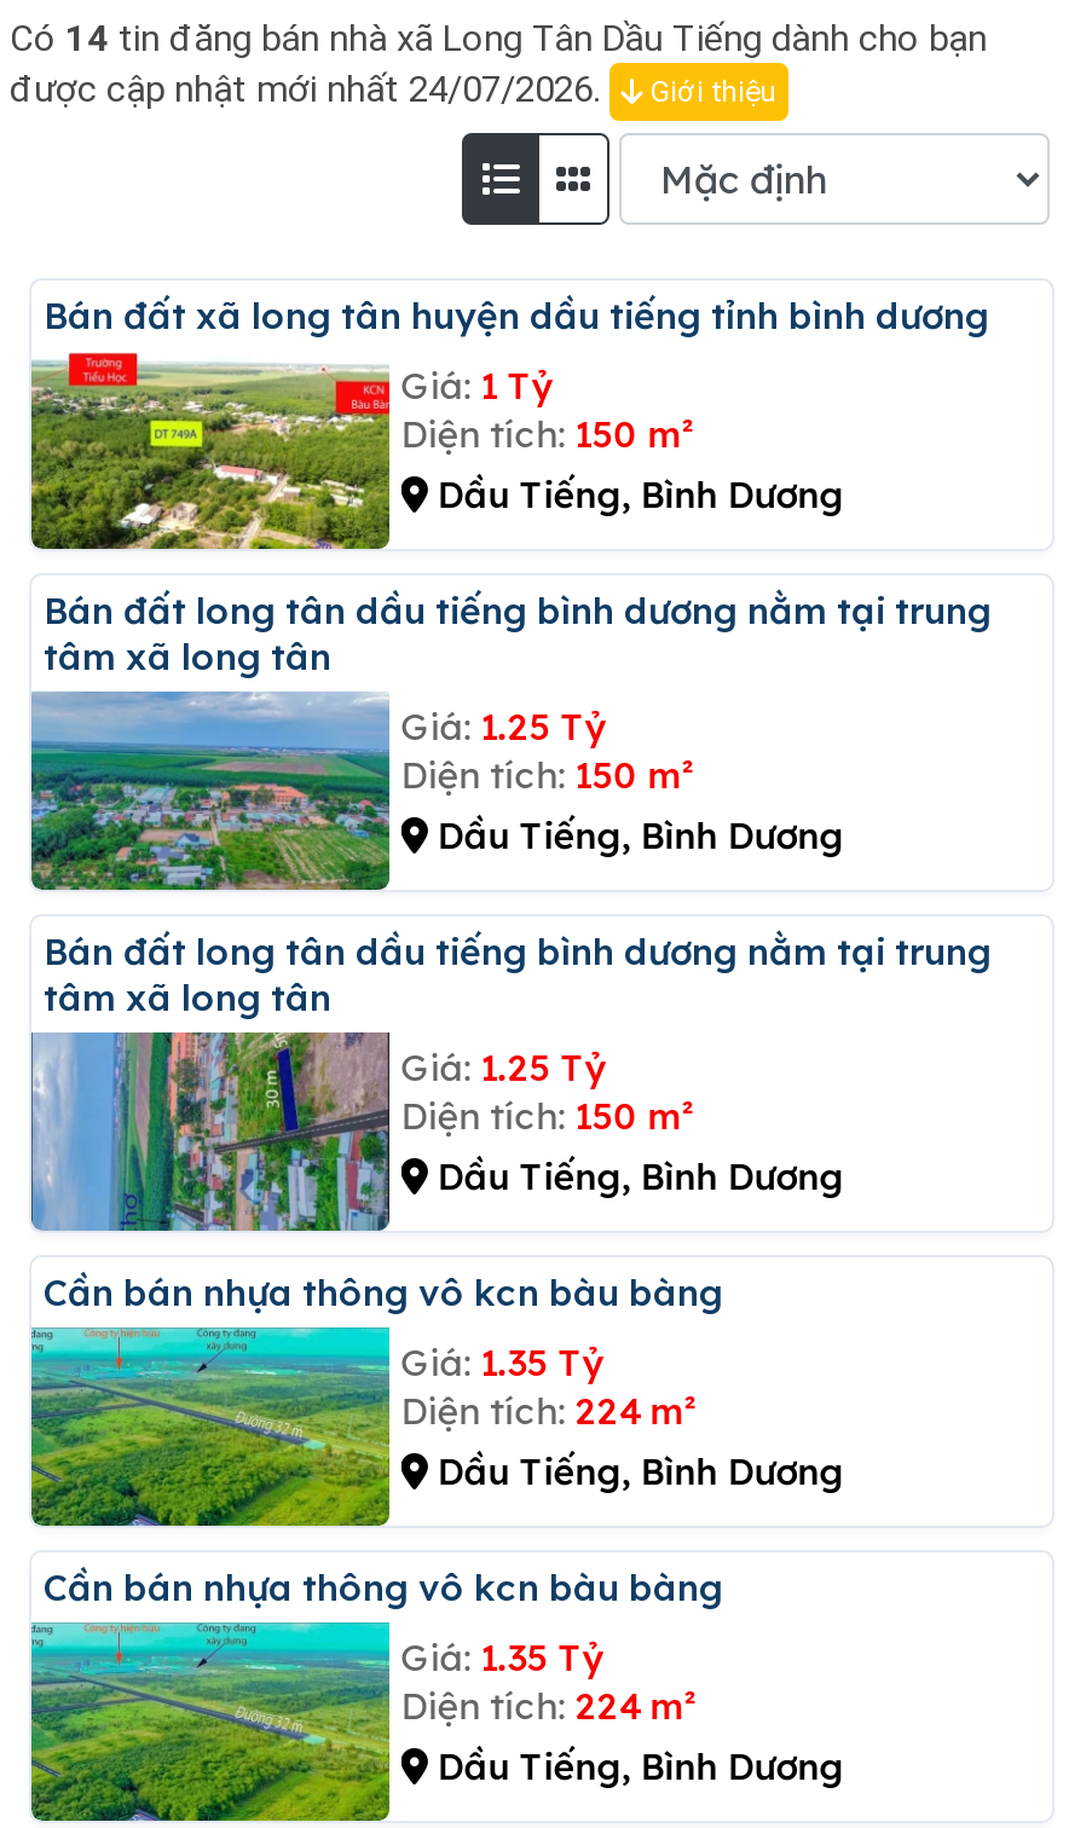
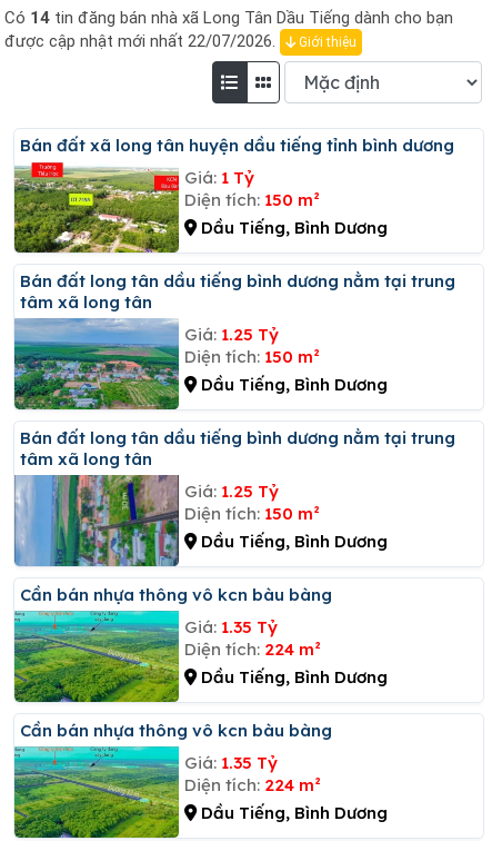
[10,67,609,111] được cập nhật mới nhất 24/07/2026. -> [4,31,280,51] được cập nhật mới nhất 22/07/2026.

